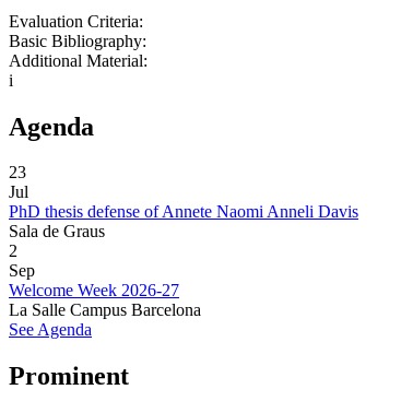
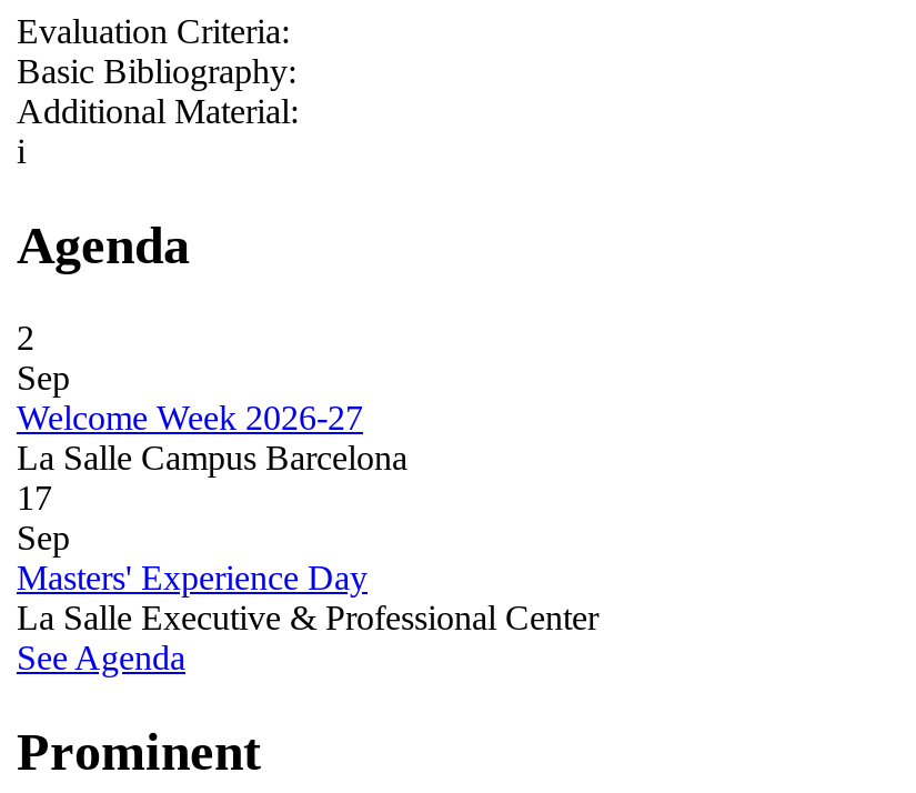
[9,163,358,241] 23 | Jul | PhD thesis defense of Annete Naomi Anneli Davis | Sala de Graus -> none
moved [9,242,201,319] -> [17,320,407,477]: 2 | Sep | Welcome Week 2026-27 | La Salle Campus Barcelona
none -> [17,480,598,637] 17 | Sep | Masters' Experience Day | La Salle Executive & Professional Center

